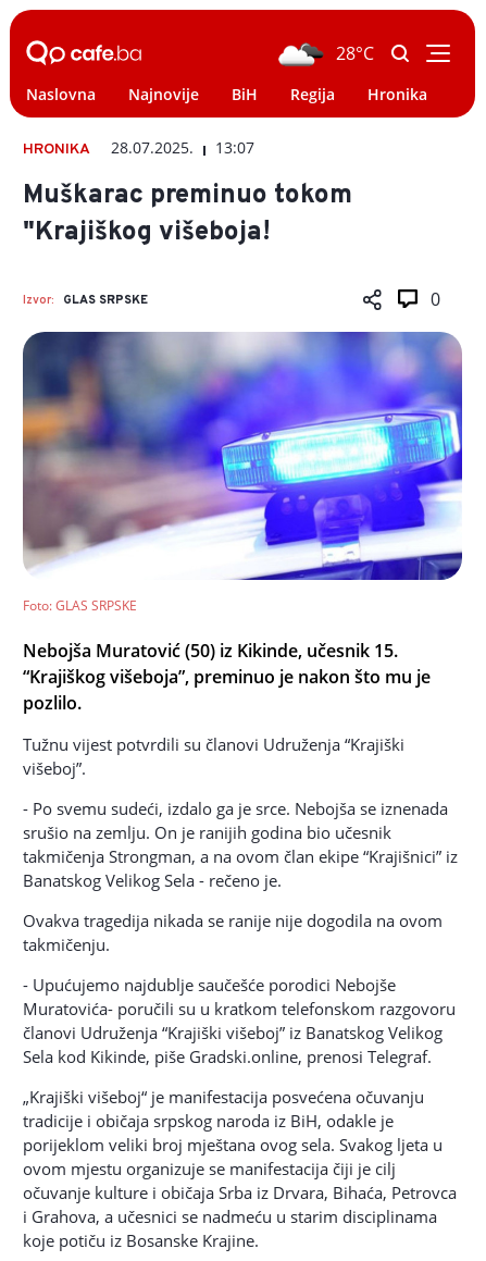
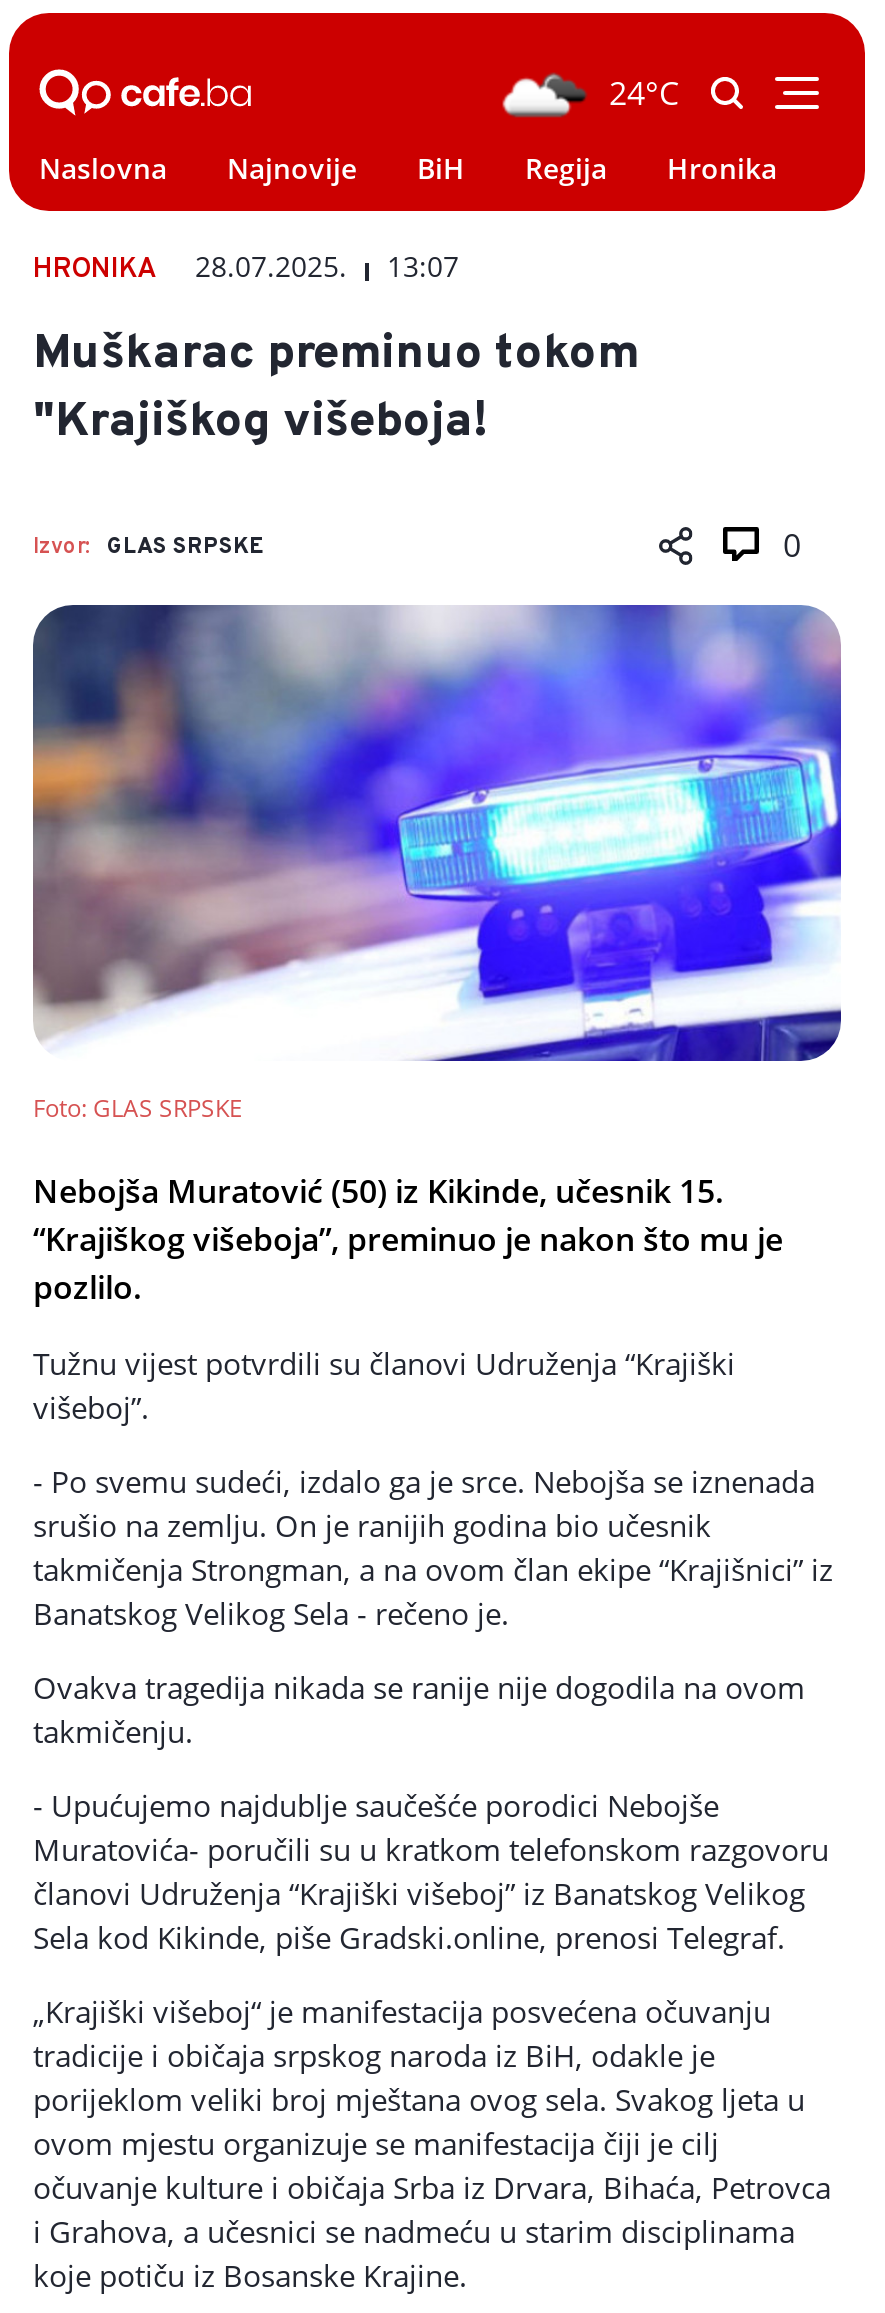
[336,41,374,65] 28°C -> [609,71,679,115] 24°C

